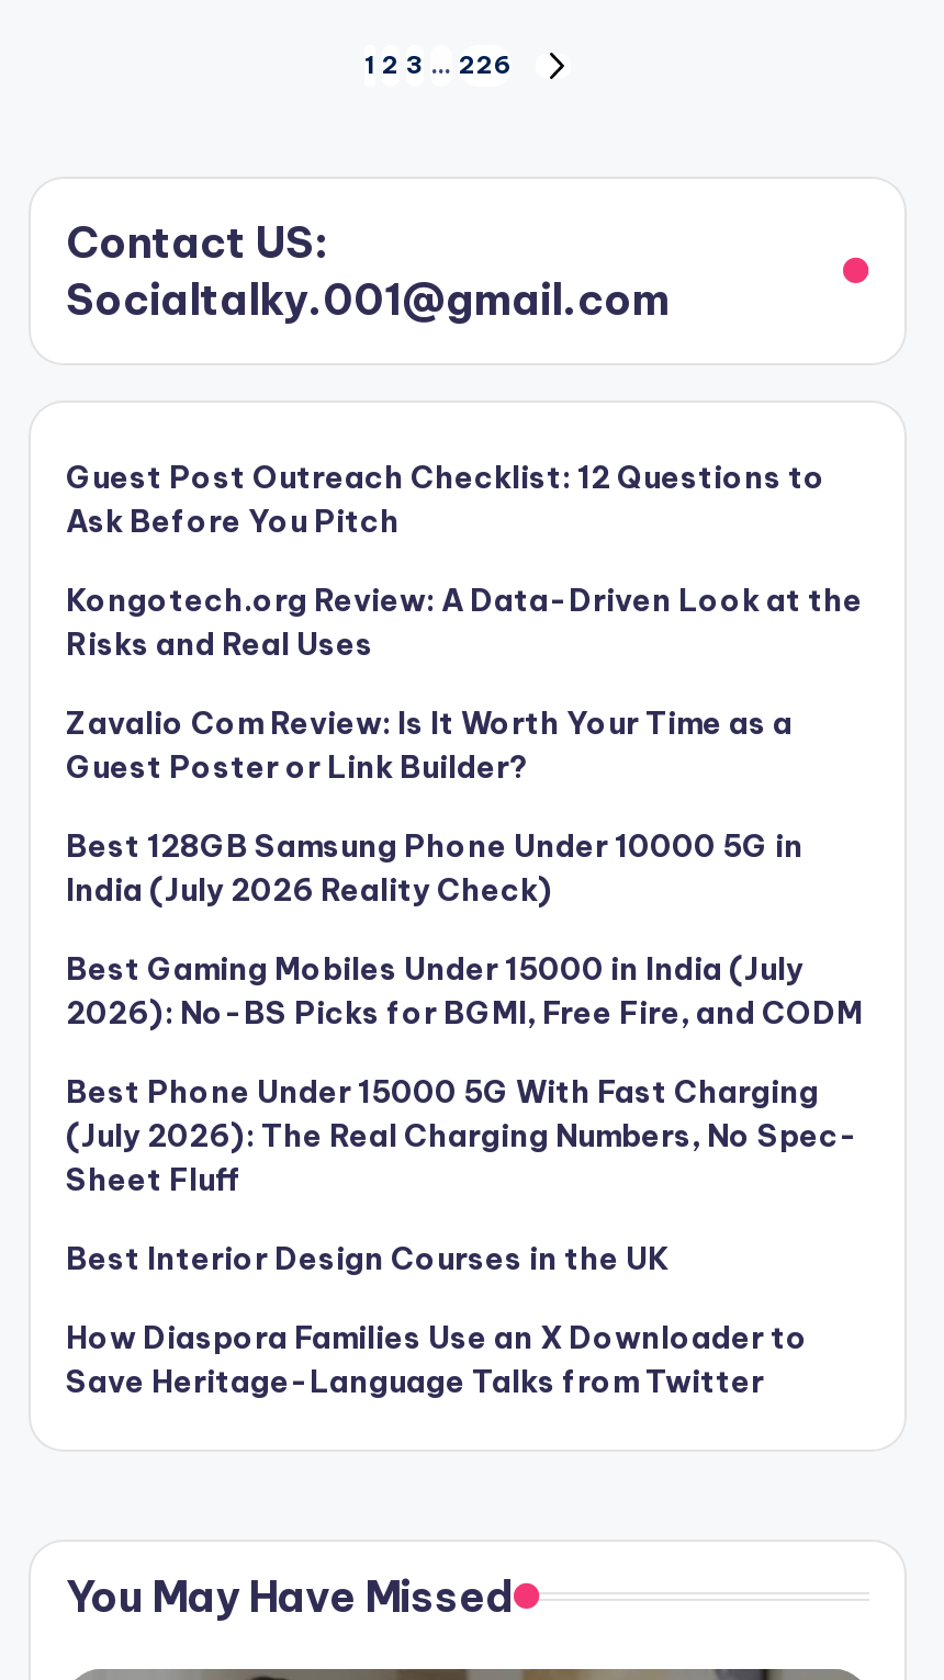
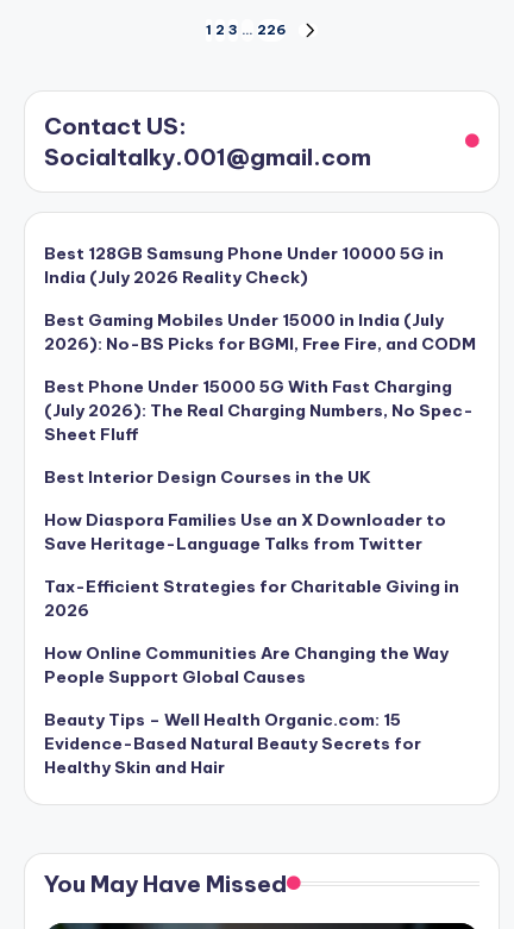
[66,458,863,787] Guest Post Outreach Checklist: 12 Questions to | Ask Before You Pitch | Kongotech.org Review: A Data-Driven Look at the | Risks and Real Uses | Zavalio Com Review: Is It Worth Your Time as a | Guest Poster or Link Builder? -> none
moved [66,827,863,1401] -> [44,243,476,554]: Best 128GB Samsung Phone Under 10000 5G in | India (July 2026 Reality Check) | Best Gaming Mobiles Under 15000 in India (July | ... | How Diaspora Families Use an X Downloader to | Save Heritage-Language Talks from Twitter
none -> [44,576,459,778] Tax-Efficient Strategies for Charitable Giving in | 2026 | How Online Communities Are Changing the Way | People Support Global Causes | Beauty Tips – Well Health Organic.com: 15 | Evidence-Based Natural Beauty Secrets for | Healthy Skin and Hair

